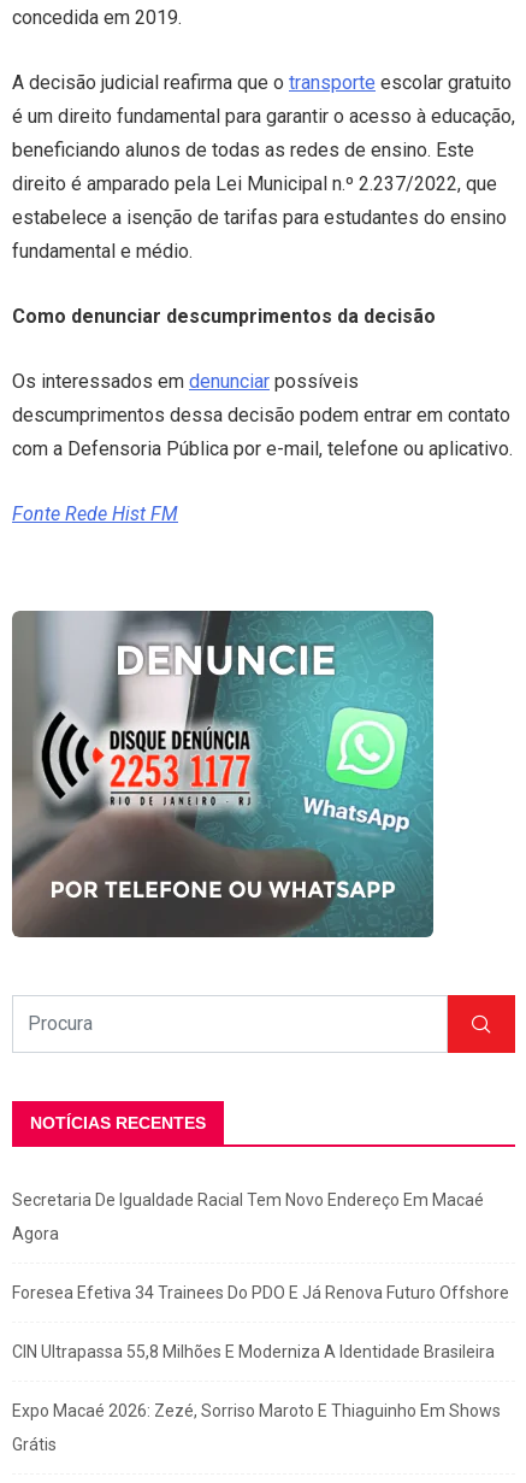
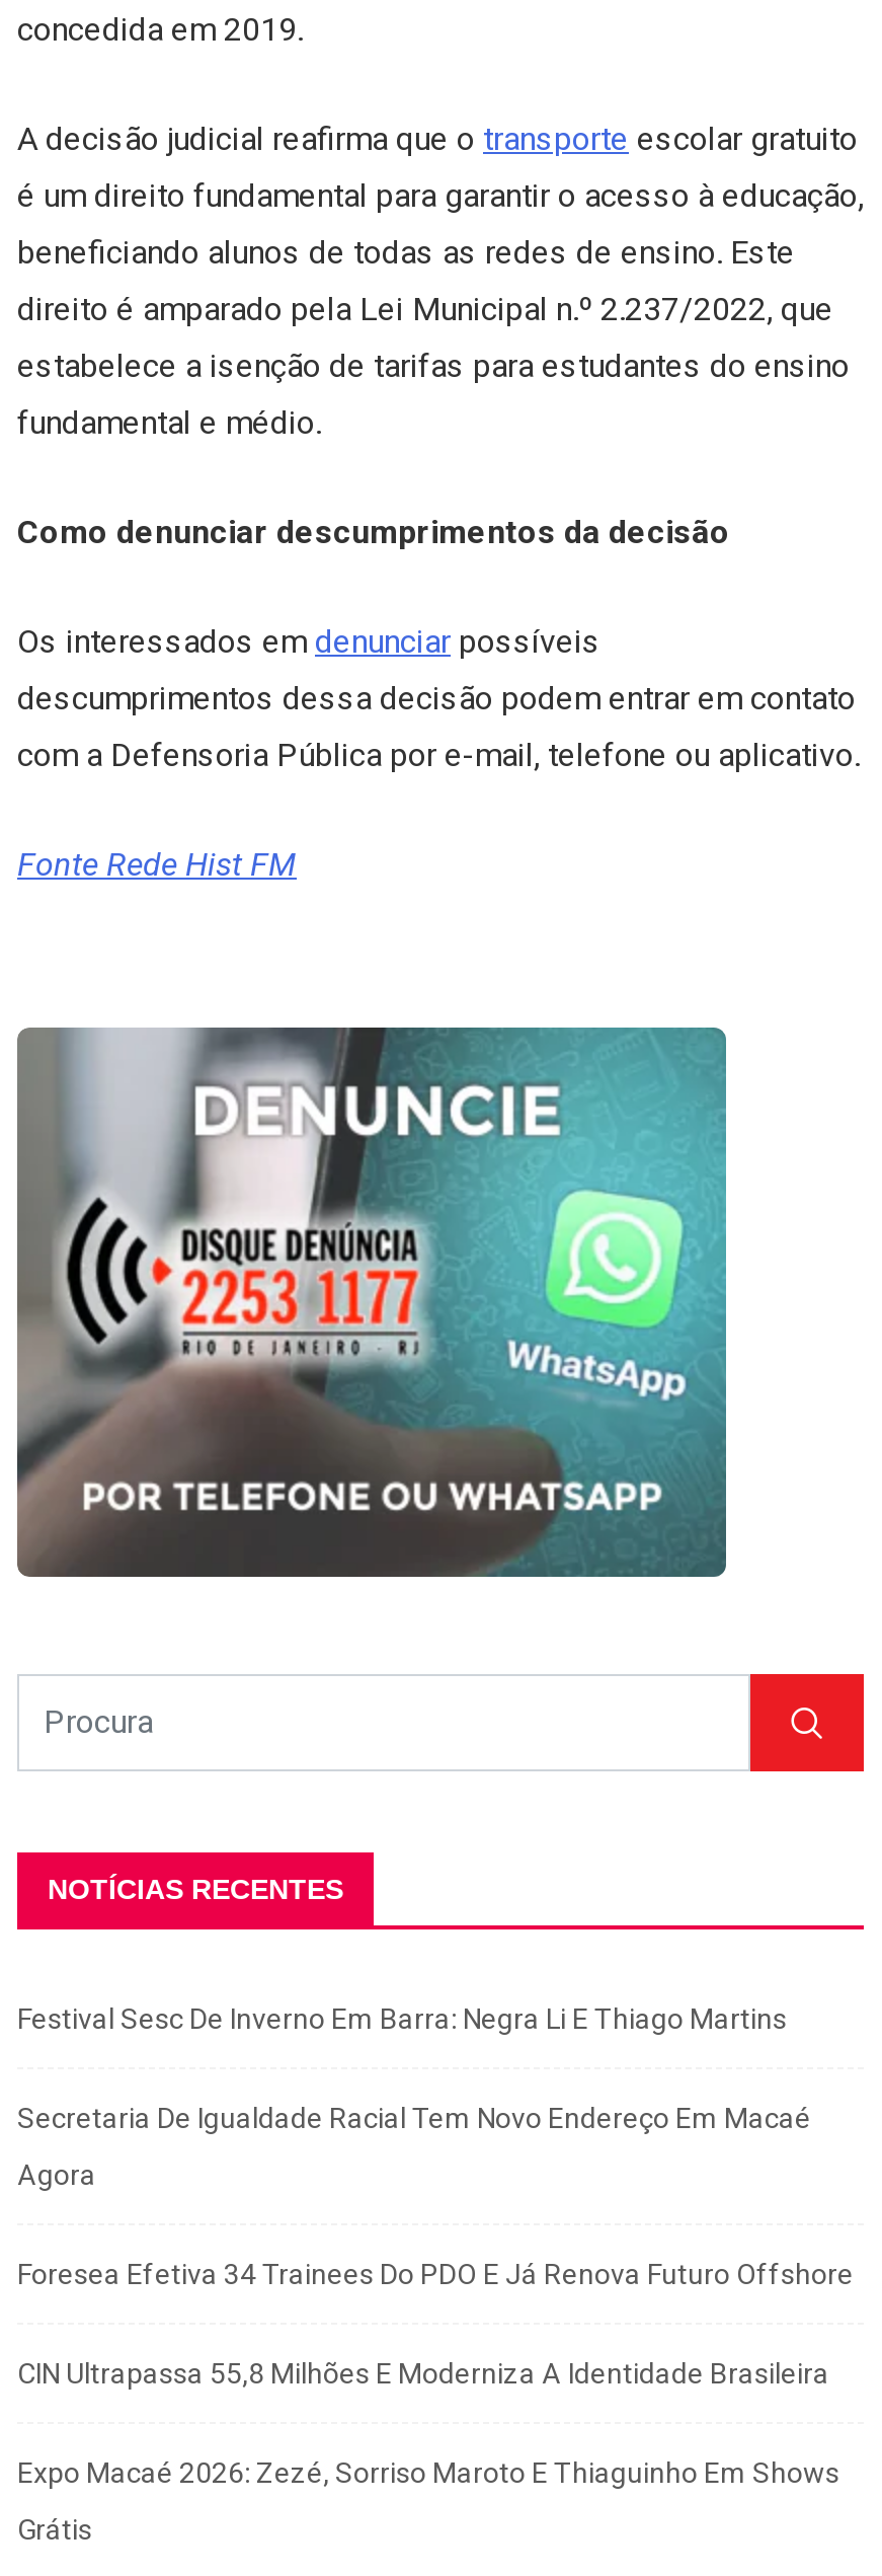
none -> [17,2002,787,2034] Festival Sesc De Inverno Em Barra: Negra Li E Thiago Martins

